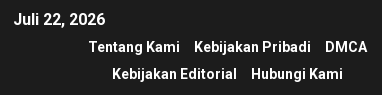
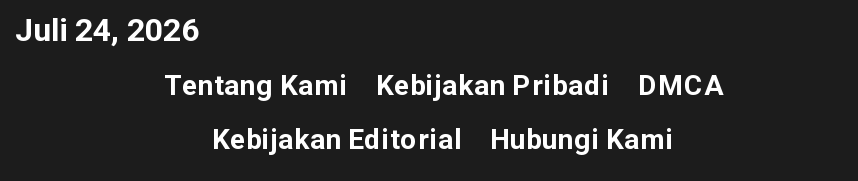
[13,10,105,29] Juli 22, 2026 -> [15,12,199,50] Juli 24, 2026

